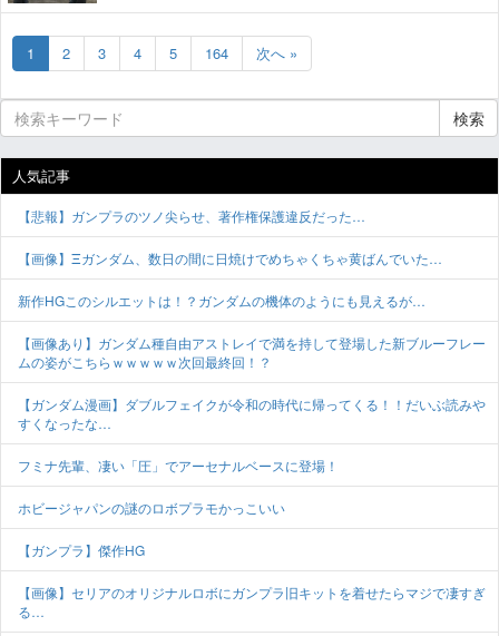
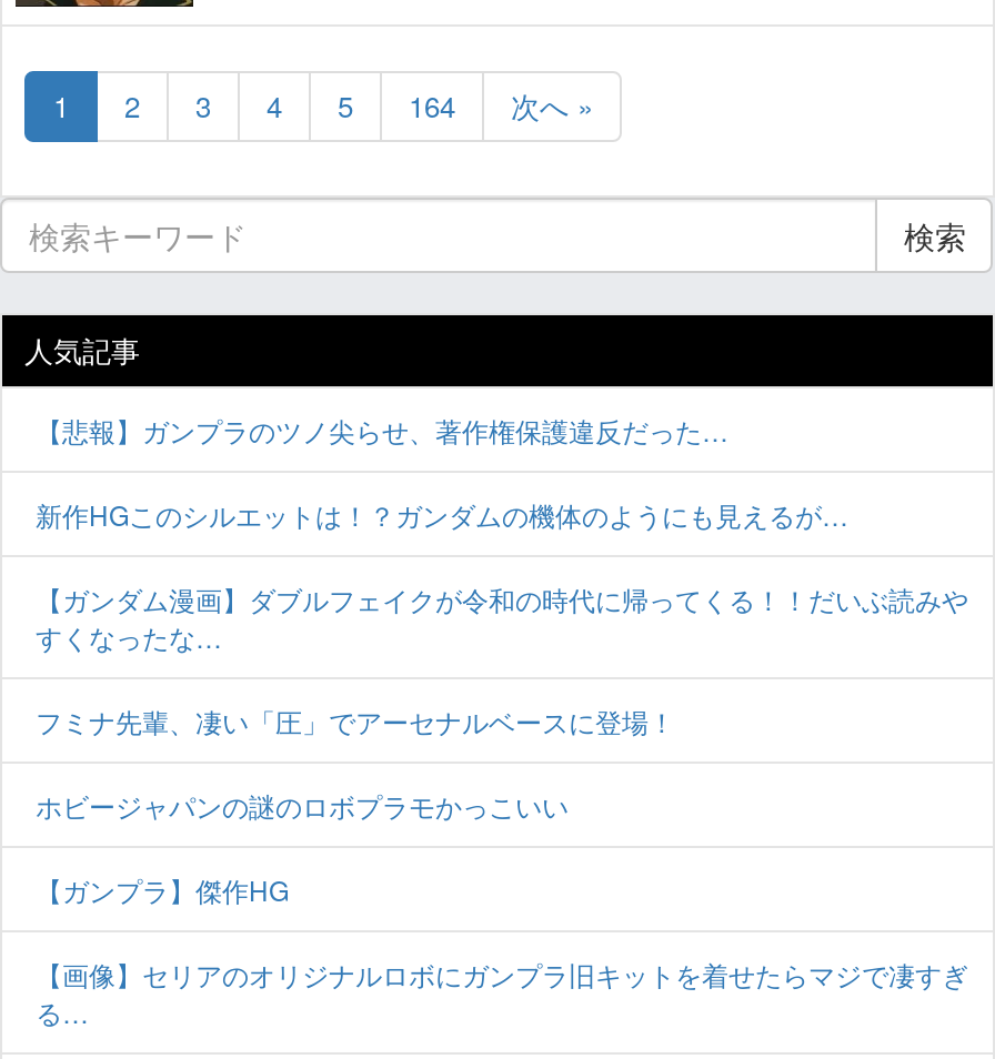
[18,248,442,267] 【画像】Ξガンダム、数日の間に日焼けでめちゃくちゃ黄ばんでいた… -> none
[18,333,486,371] 【画像あり】ガンダム種自由アストレイで満を持して登場した新ブルーフレー | ムの姿がこちらｗｗｗｗｗ次回最終回！？ -> none

